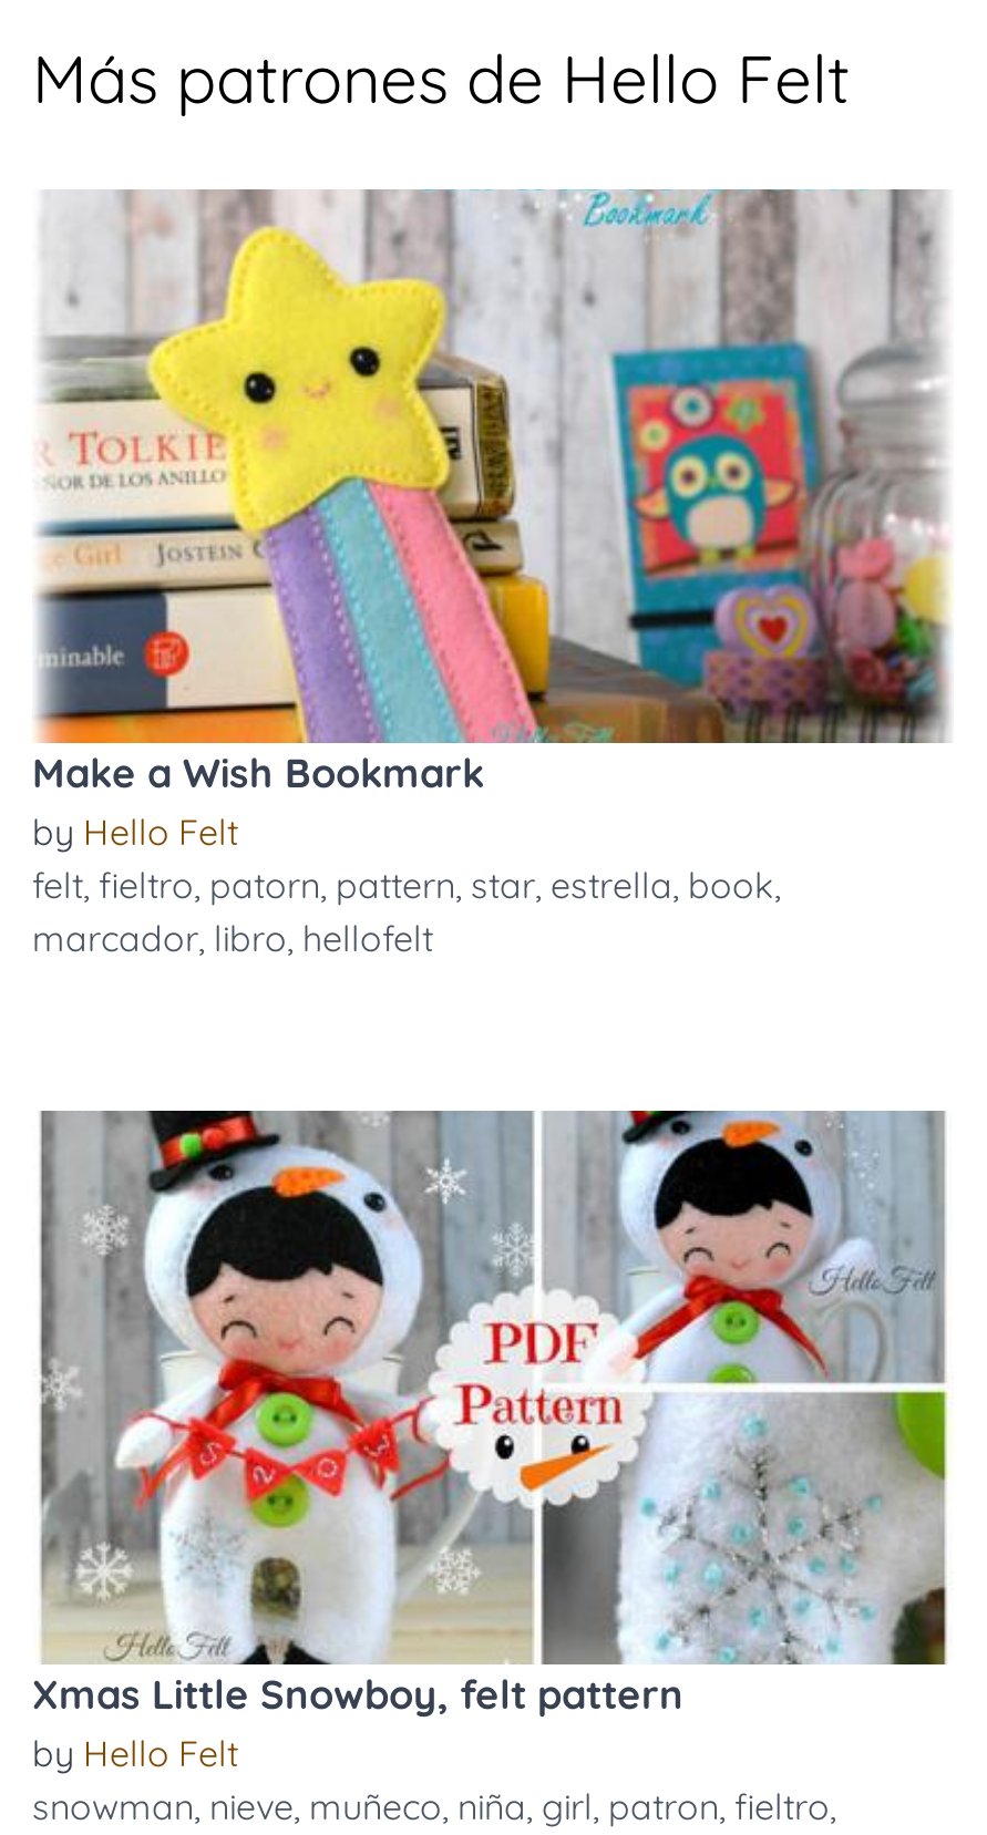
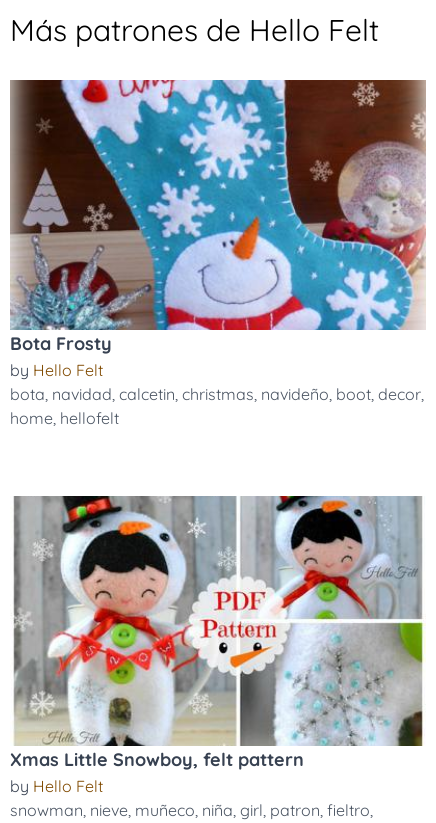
[32,187,952,798] [image] | Make a Wish Bookmark -> [9,79,426,355] [image] | Bota Frosty
[32,863,781,960] felt, fieltro, patorn, pattern, star, estrella, book, | marcador, libro, hellofelt -> [10,384,424,428] bota, navidad, calcetin, christmas, navideño, boot, decor, | home, hellofelt

